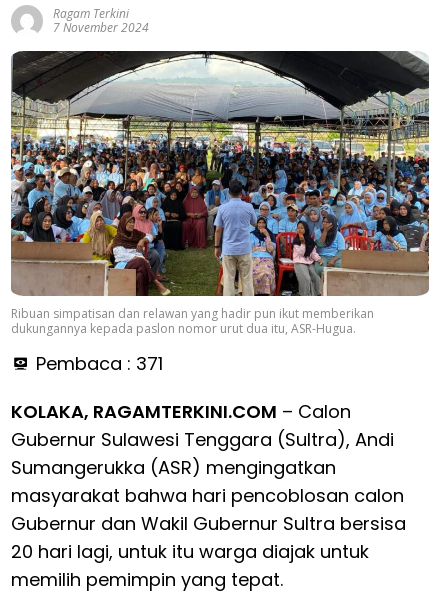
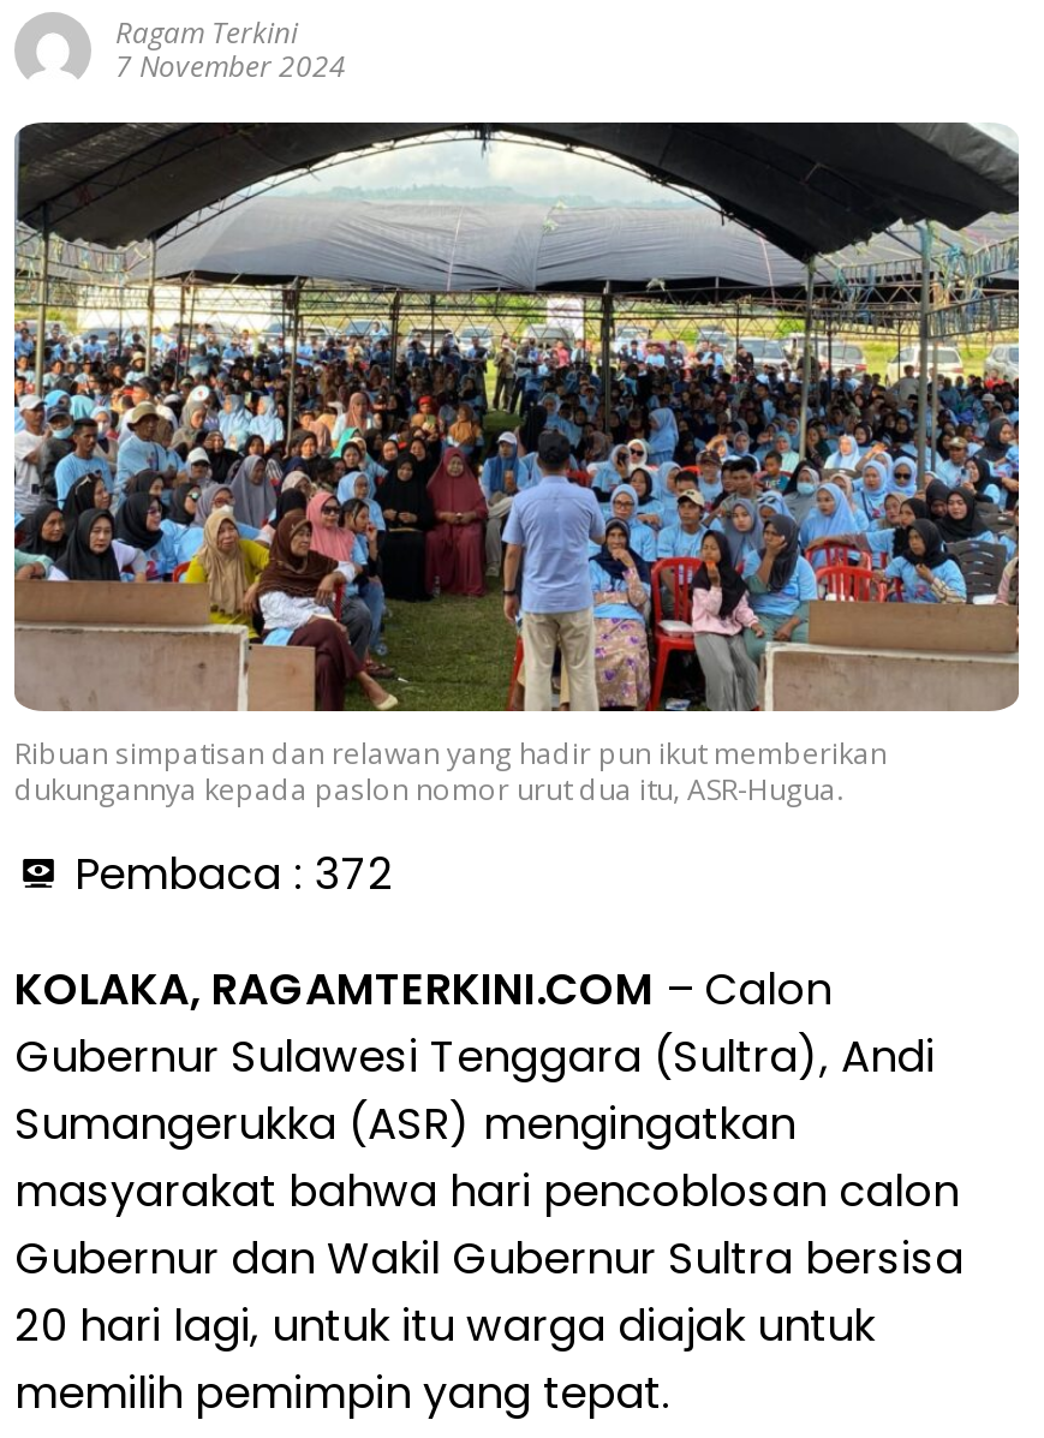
[36,351,163,376] Pembaca : 371 -> [74,844,394,904] Pembaca : 372

